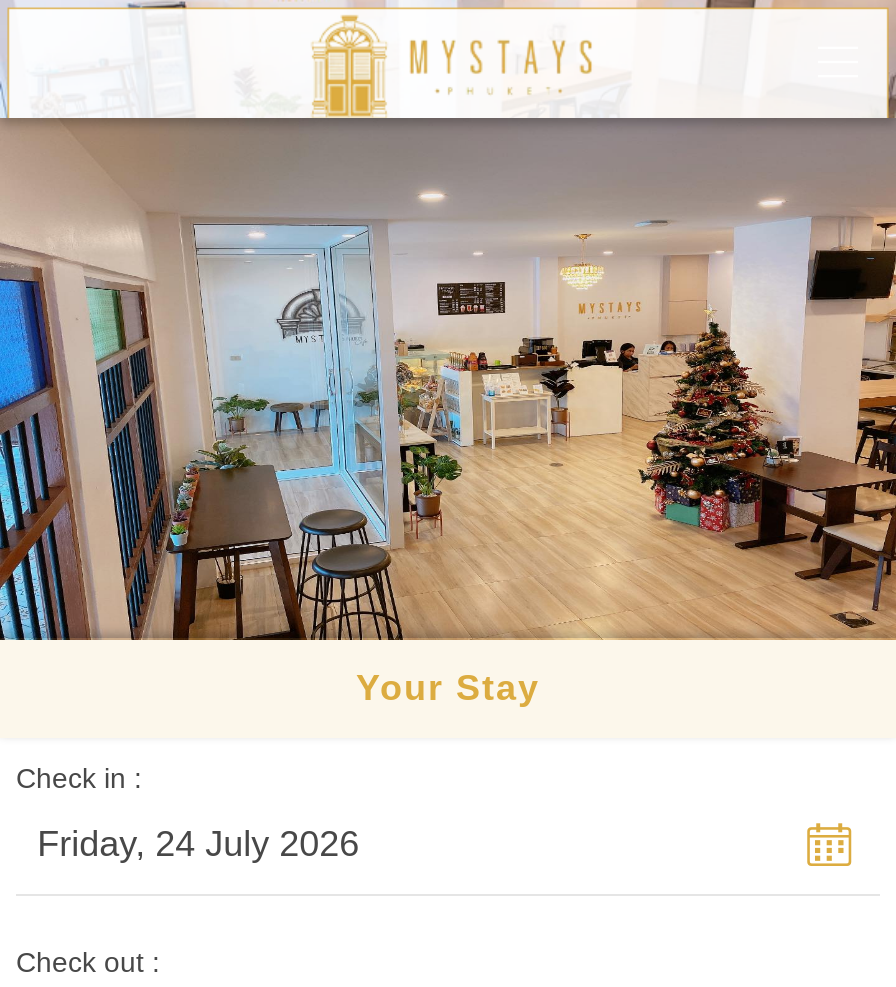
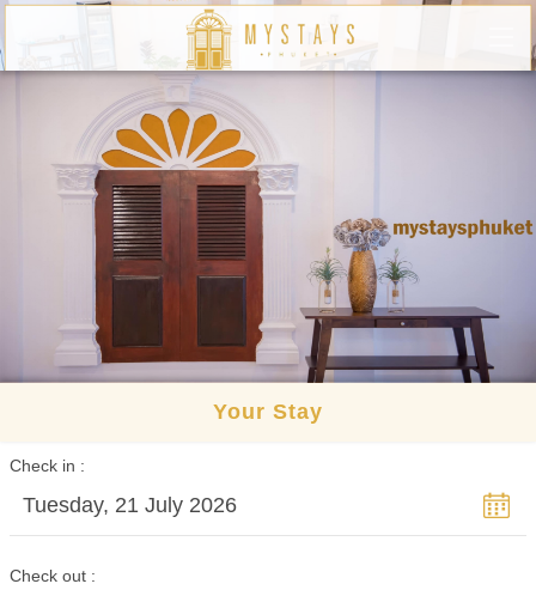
[6,118,890,640] [image] -> [4,71,532,384] [image]
[37,824,359,864] Friday, 24 July 2026 -> [22,493,237,517] Tuesday, 21 July 2026

